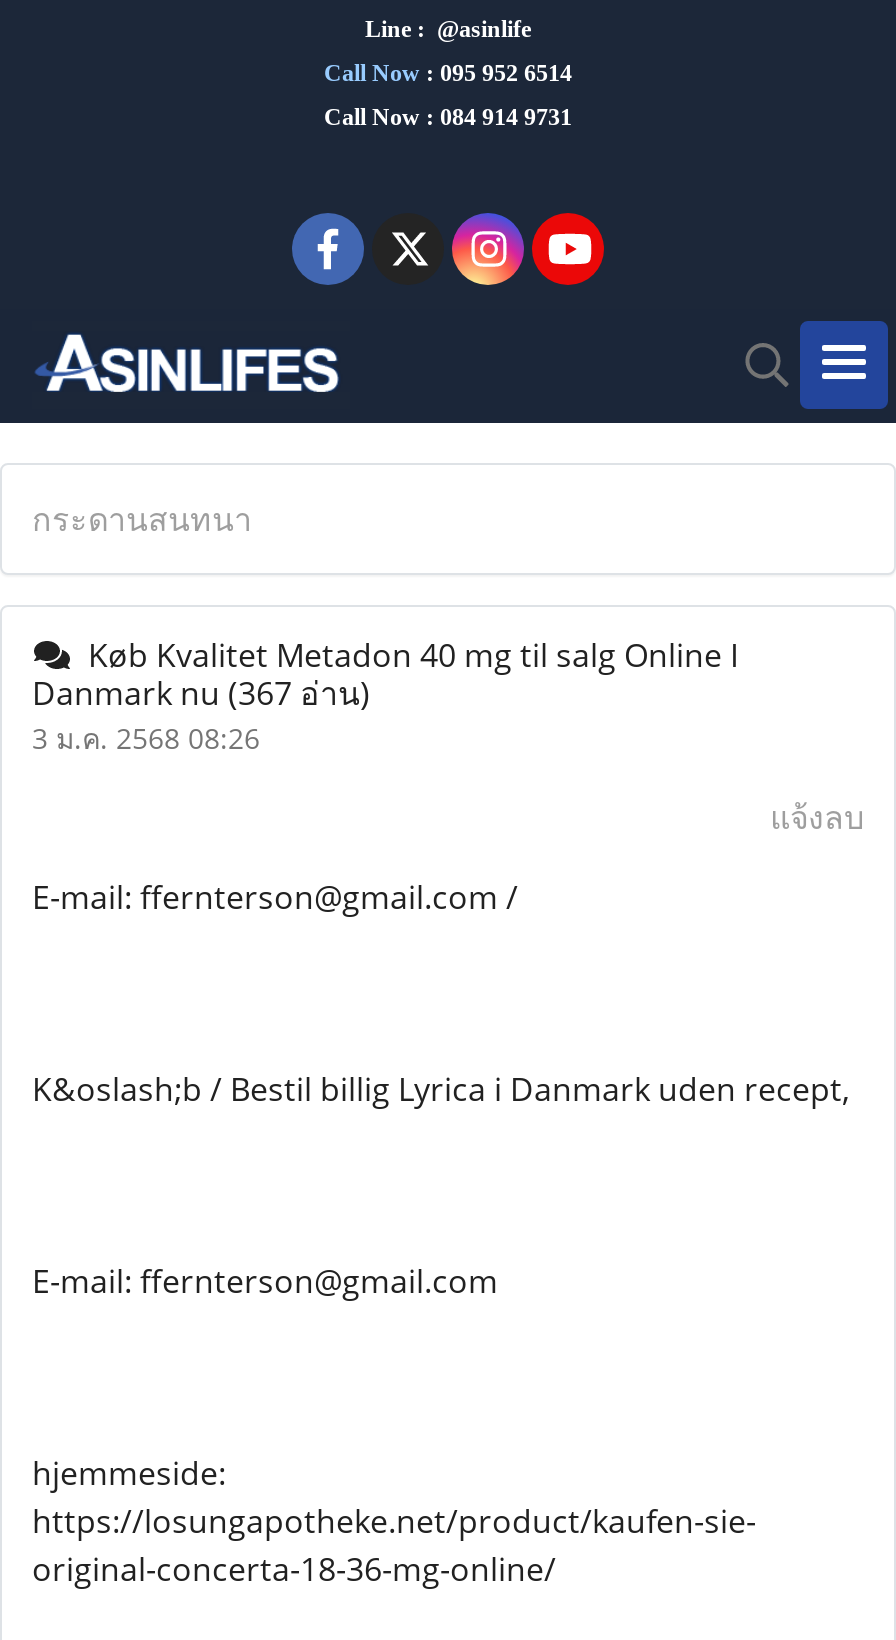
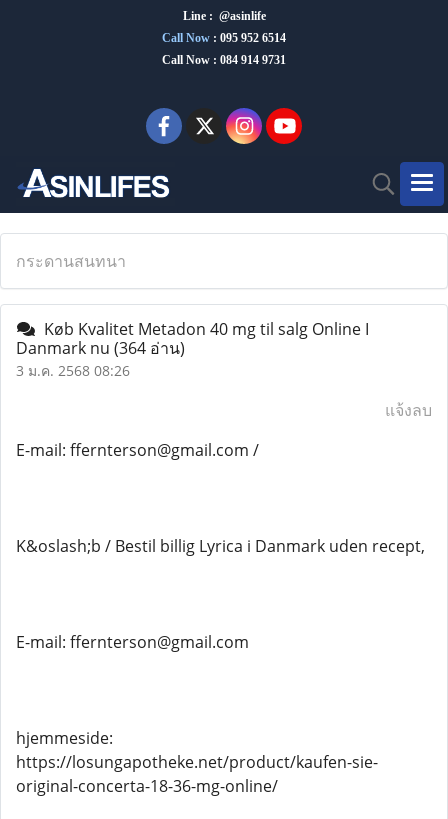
[32,671,370,715] Danmark nu (367 อ่าน) -> [16,337,185,359] Danmark nu (364 อ่าน)

